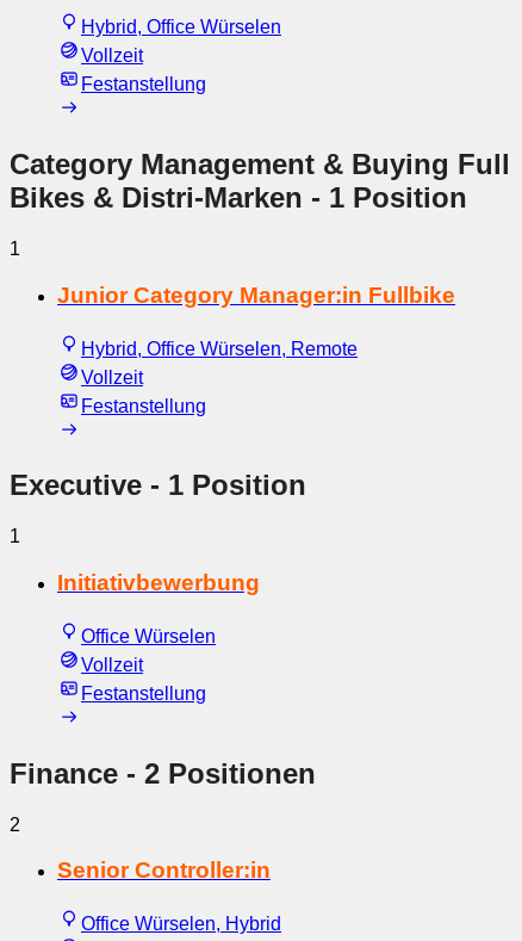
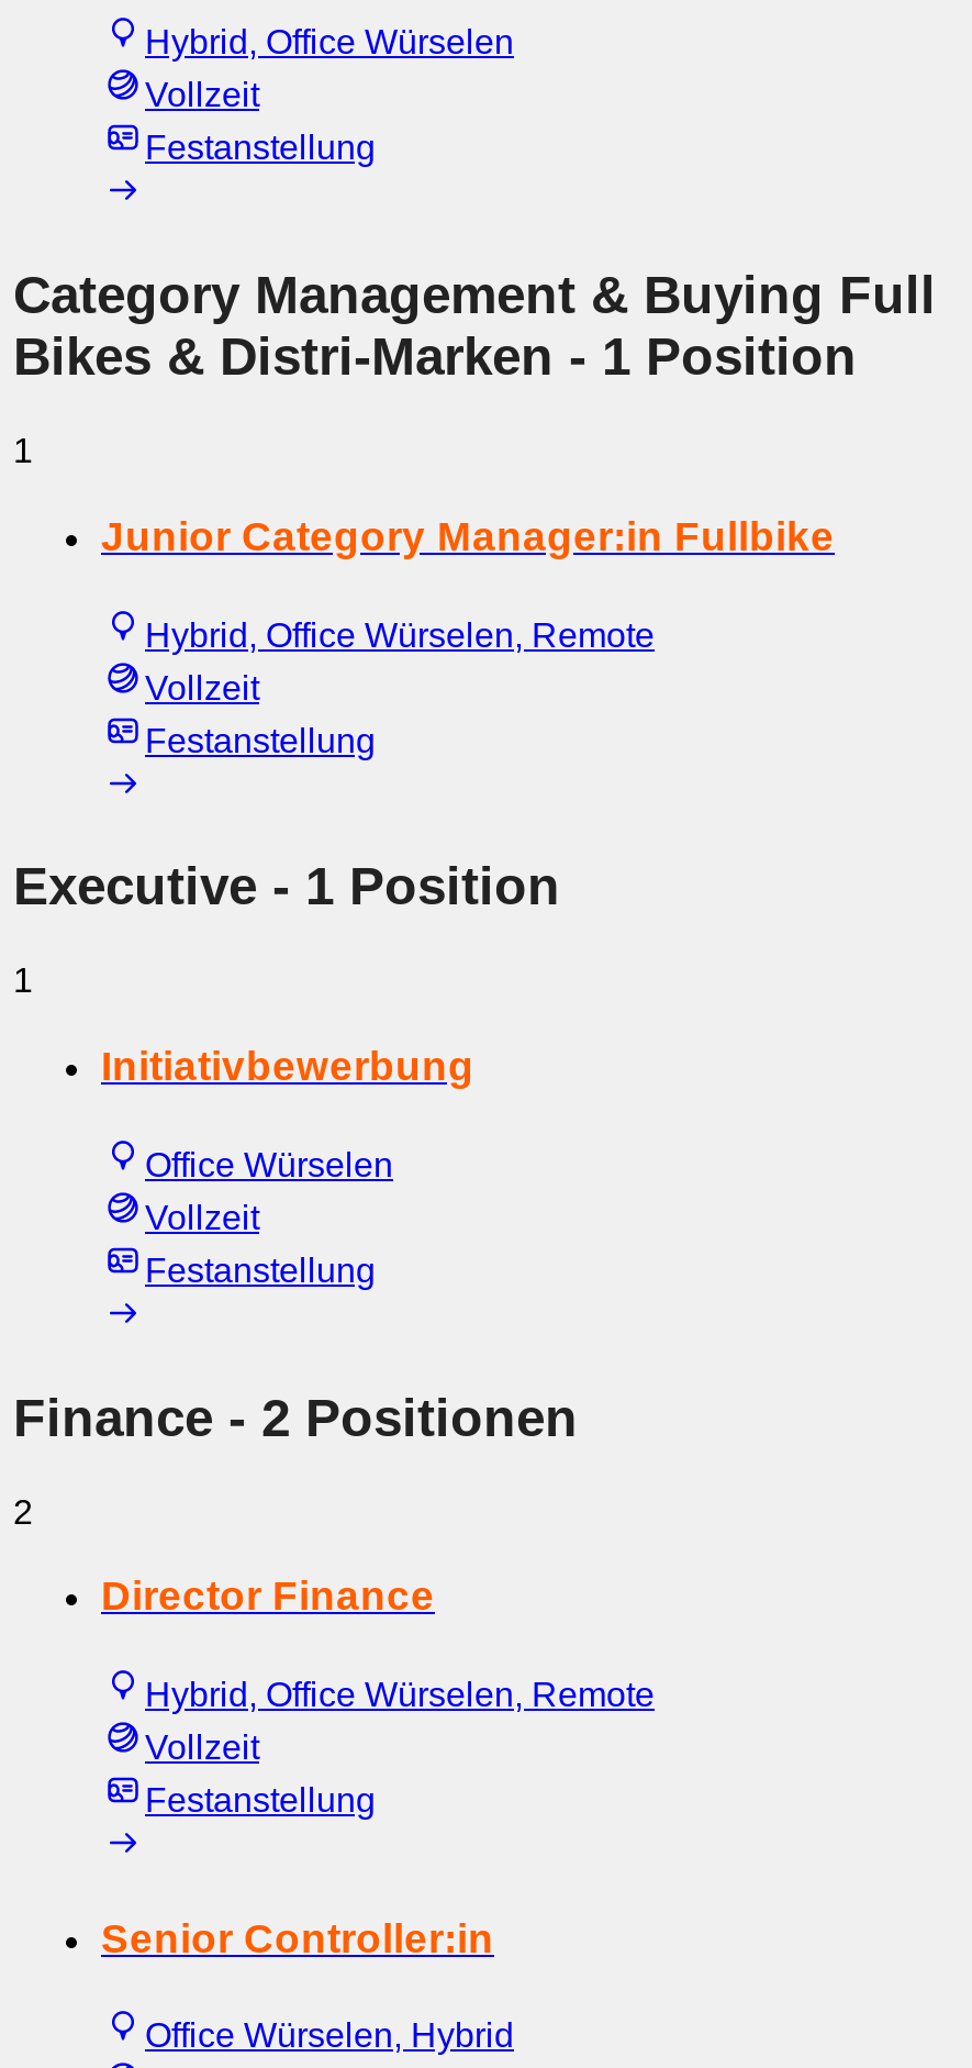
none -> [101,1573,655,1819] Director Finance | Hybrid, Office Würselen, Remote | Vollzeit | Festanstellung

